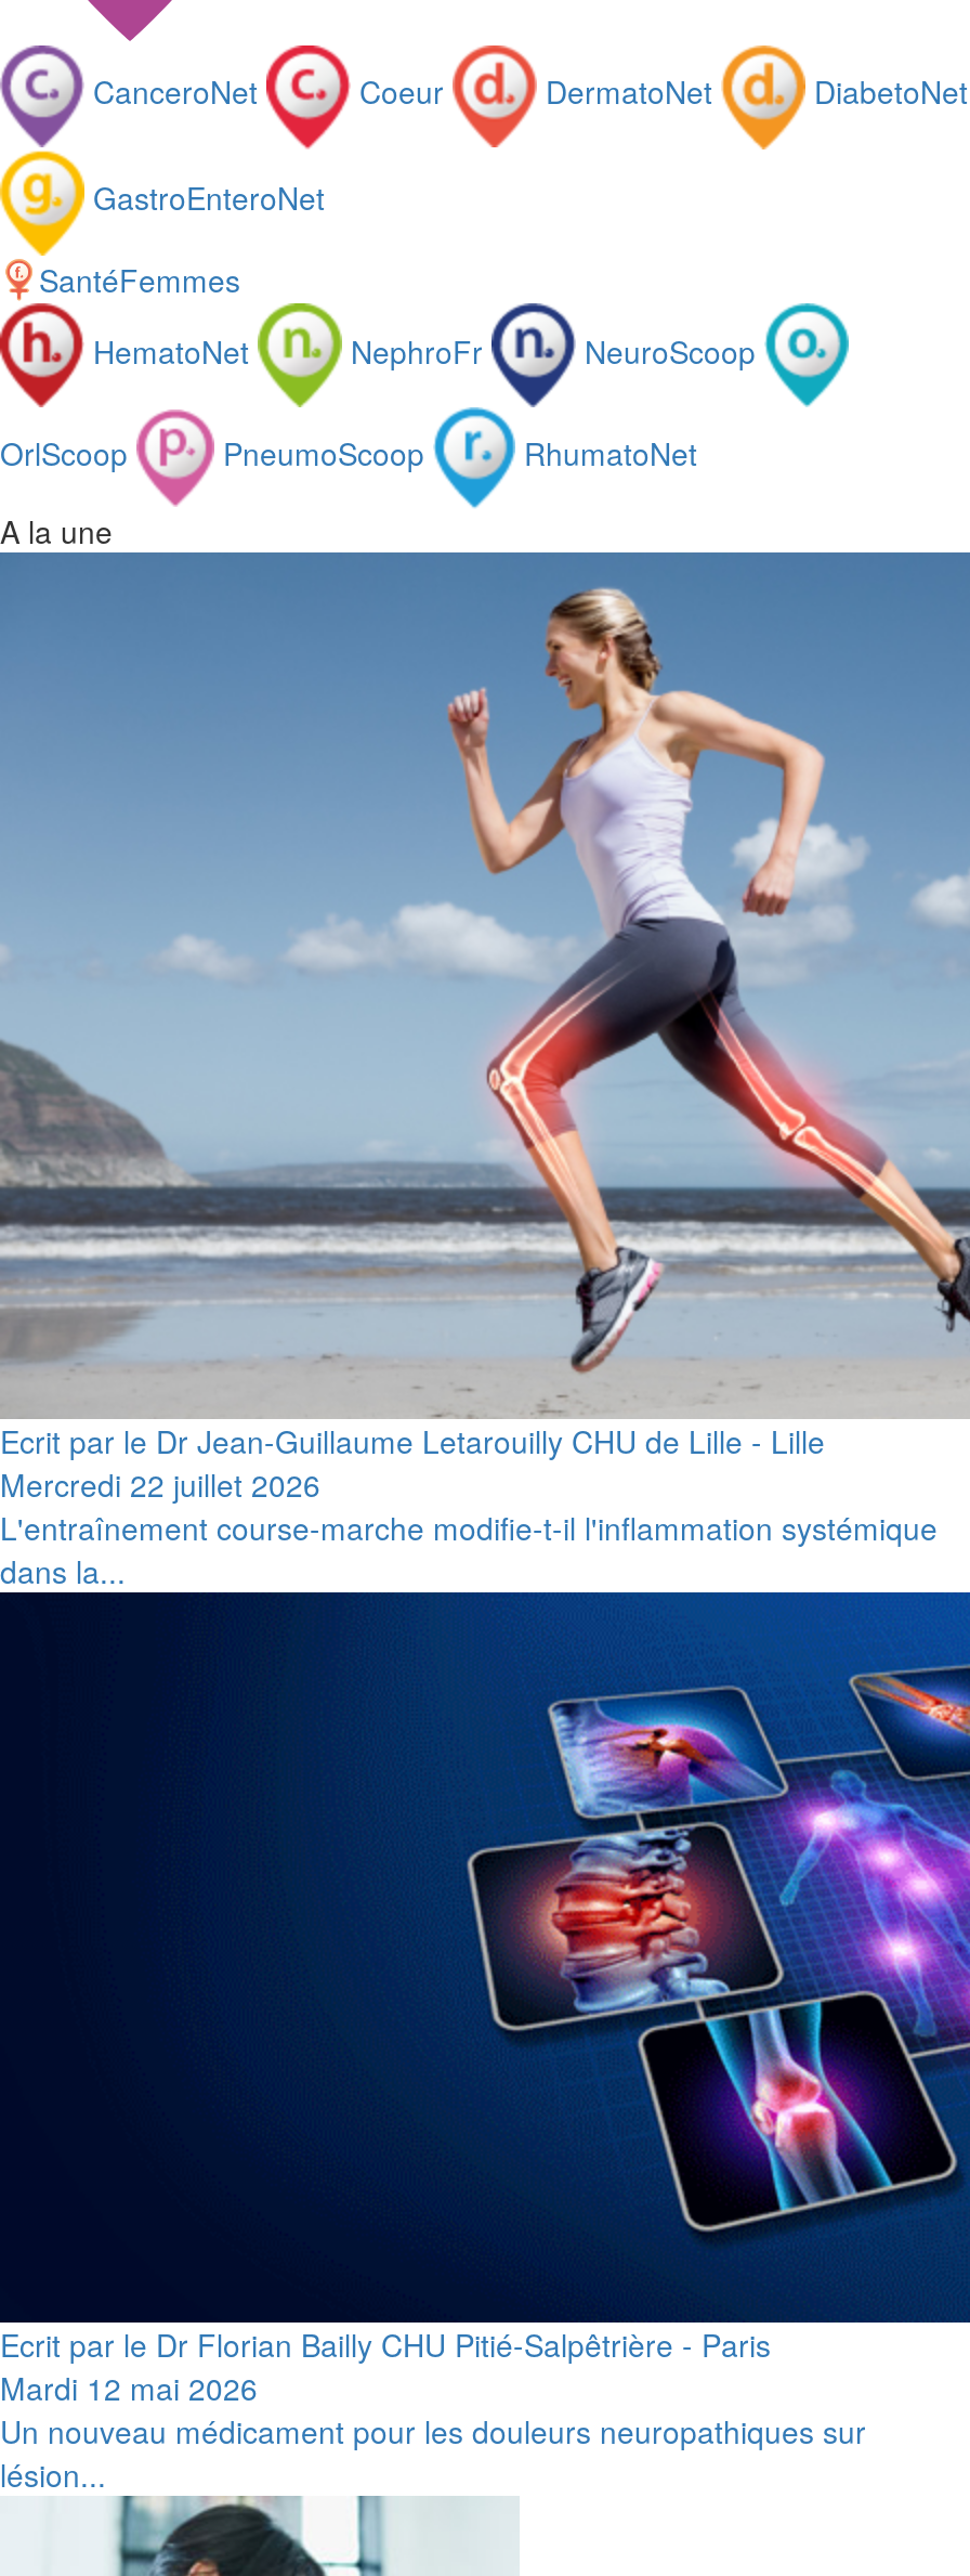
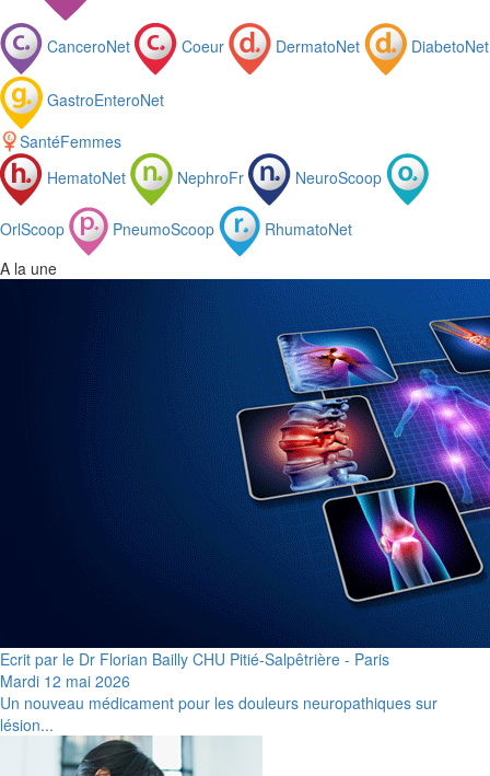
[0,550,964,1593] [image] | Ecrit par le Dr Jean-Guillaume Letarouilly CHU de Lille - Lille | Mercredi 22 juillet 2026 | L'entraînement course-marche modifie-t-il l'inflammation systémique | dans la... -> none

